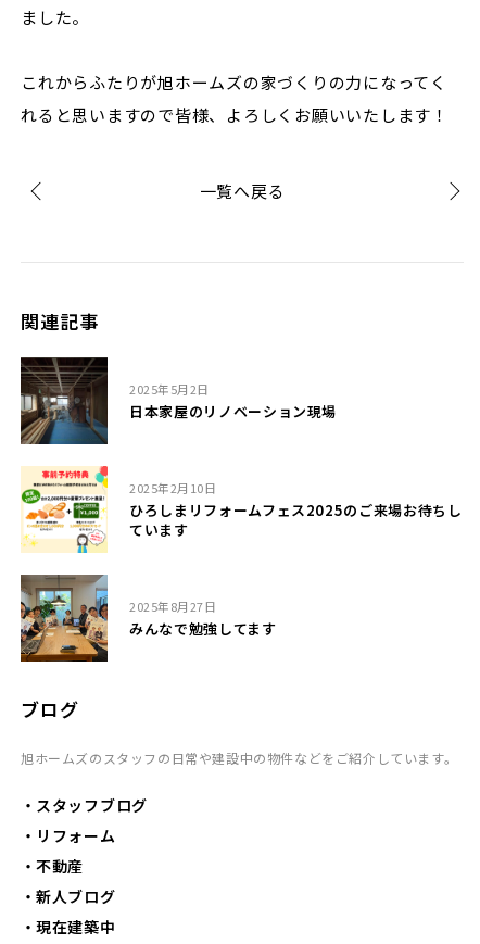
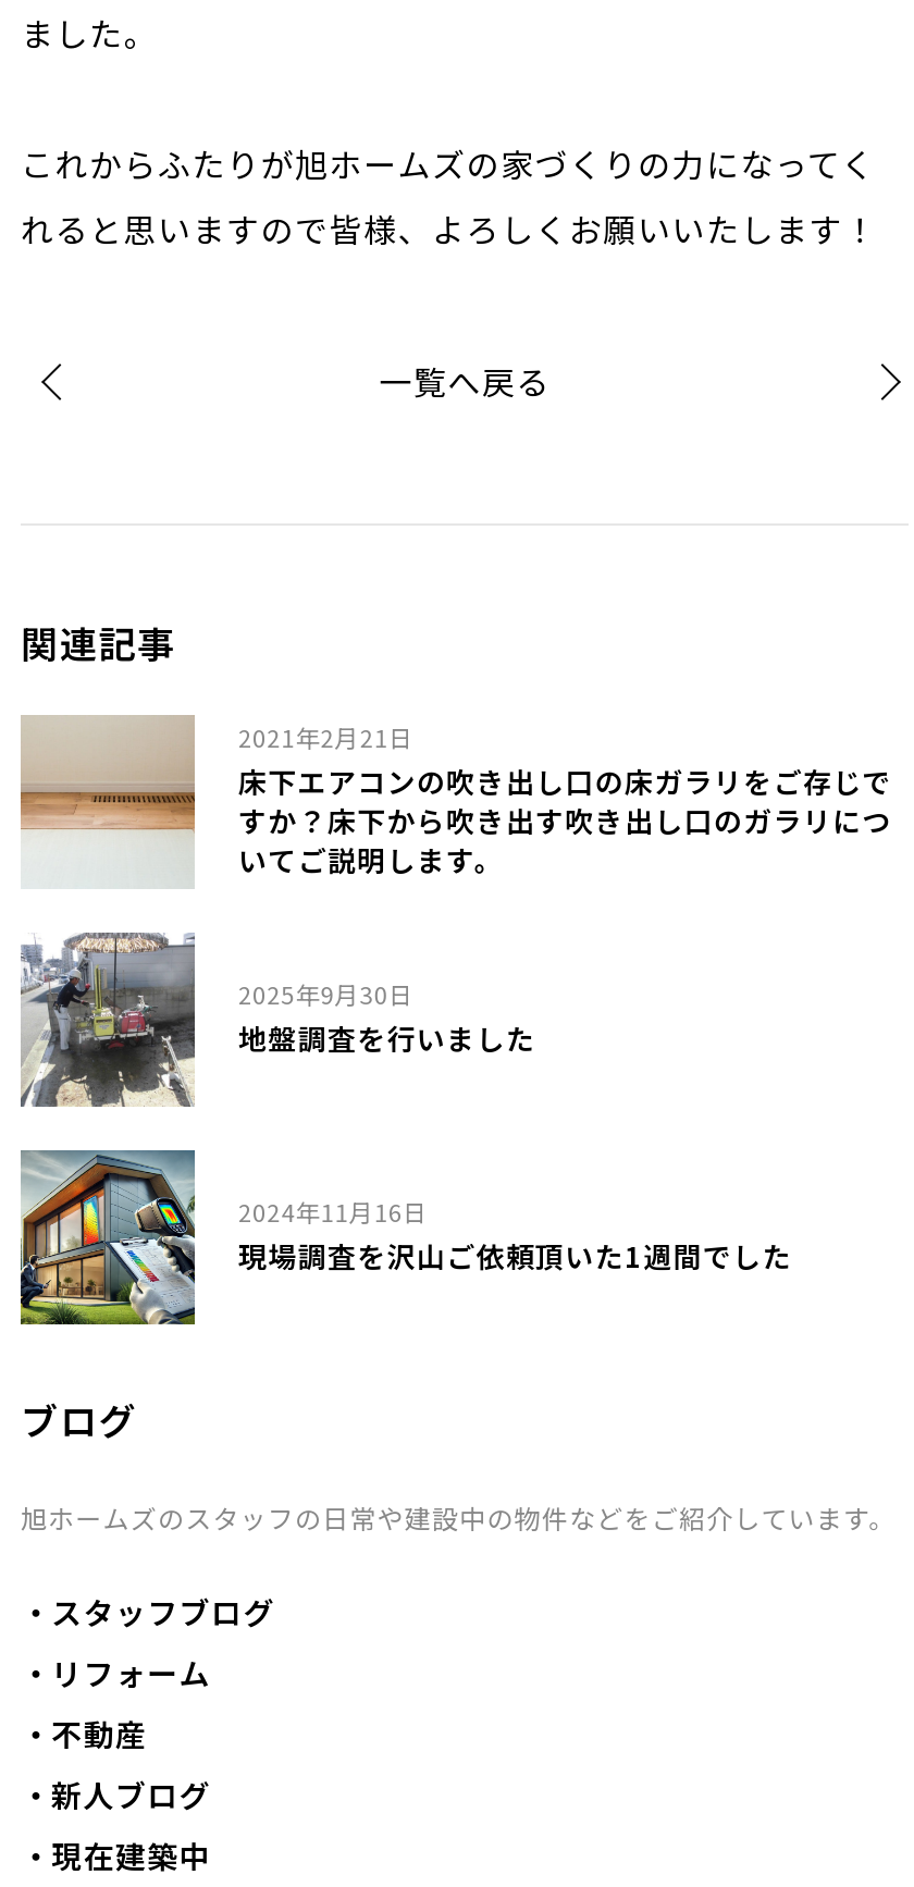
[20,356,337,445] [image] | 2025年5月2日 | 日本家屋のリノベーション現場 -> [18,715,892,889] [image] | 2021年2月21日 | 床下エアコンの吹き出し口の床ガラリをご存じで | すか？床下から吹き出す吹き出し口のガラリにつ | いてご説明します。
[21,465,462,554] [image] | 2025年2月10日 | ひろしまリフォームフェス2025のご来場お待ちし | ています -> [18,930,535,1109] [image] | 2025年9月30日 | 地盤調査を行いました
[20,575,276,663] [image] | 2025年8月27日 | みんなで勉強してます -> [18,1148,792,1327] [image] | 2024年11月16日 | 現場調査を沢山ご依頼頂いた1週間でした

